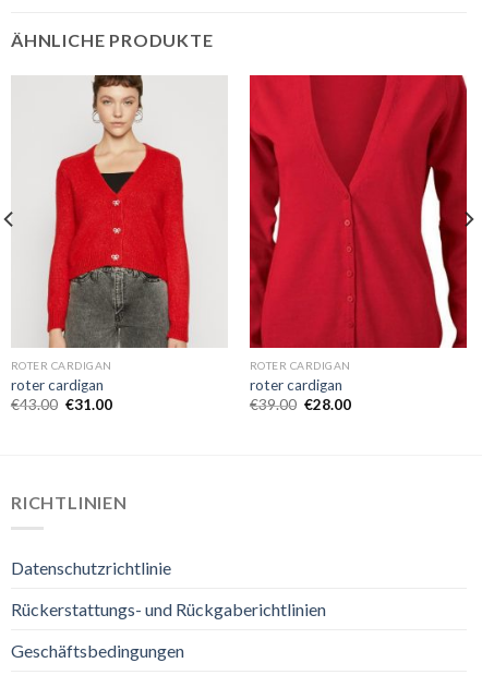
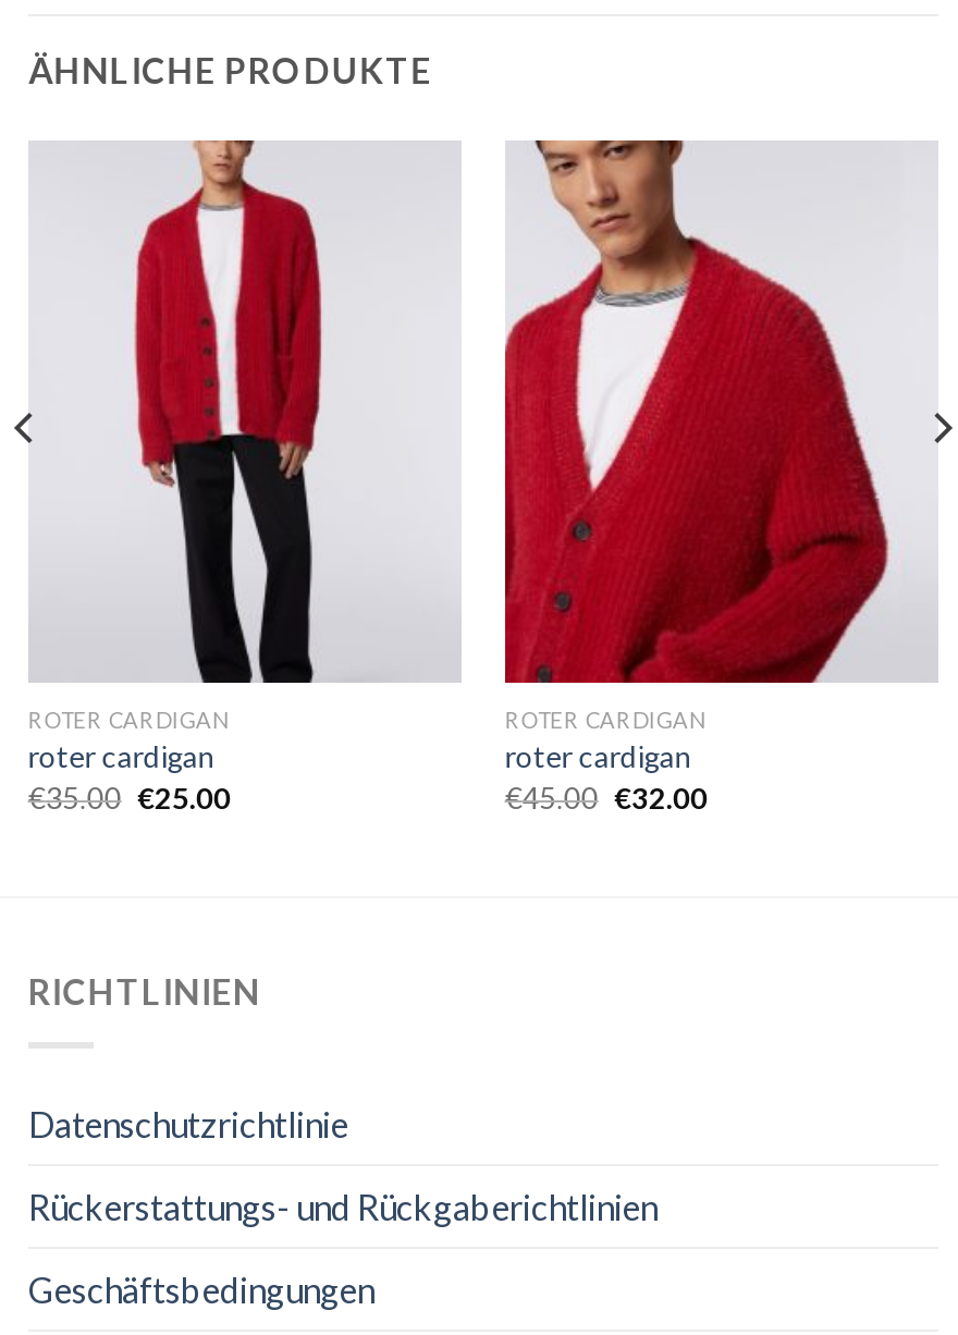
[46,74,191,349] [image] -> [100,138,385,685] [image]
[249,74,468,349] [image] -> [505,138,938,685] [image]
[11,396,112,413] €43.00 €31.00 -> [28,781,231,816] €35.00 €25.00
[250,396,351,413] €39.00 €28.00 -> [505,781,707,816] €45.00 €32.00

